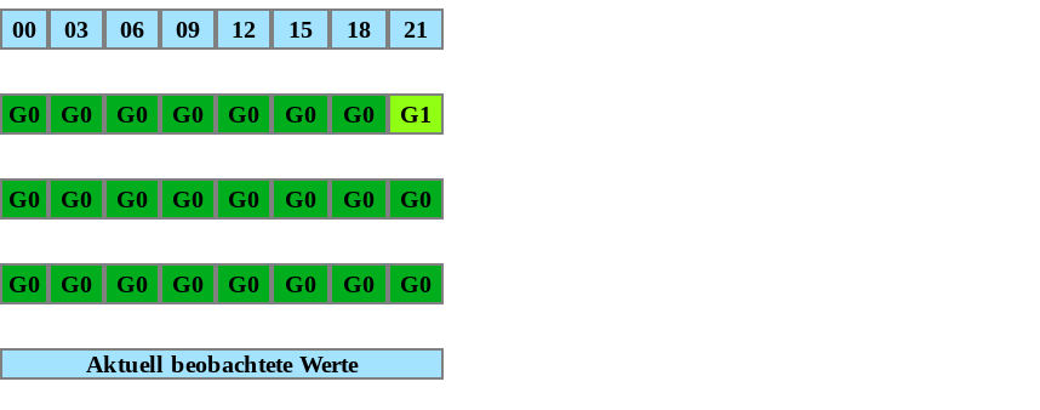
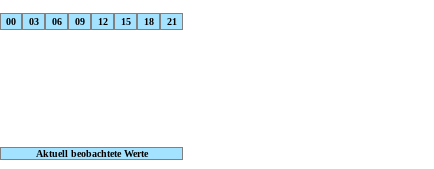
[8,101,432,297] G0 | G0 | G0 | G0 | G0 | G0 | G0 | G1 | G0 | G0 | G0 | G0 | G0 | G0 | G0 | G0 | G0 | G0 | G0 | G0 | G0 | G0 | G0 | G0 -> none

